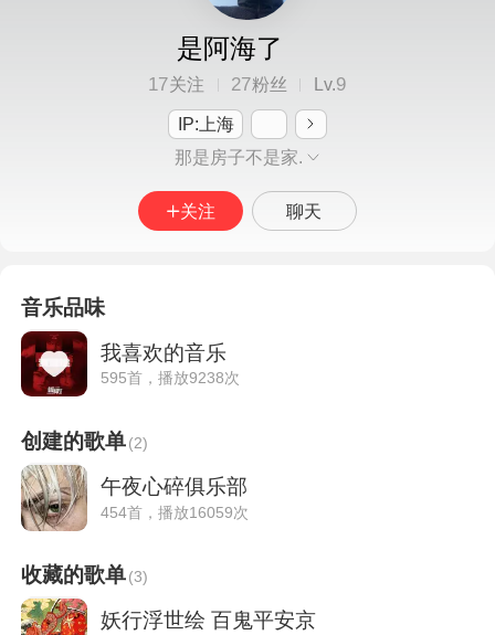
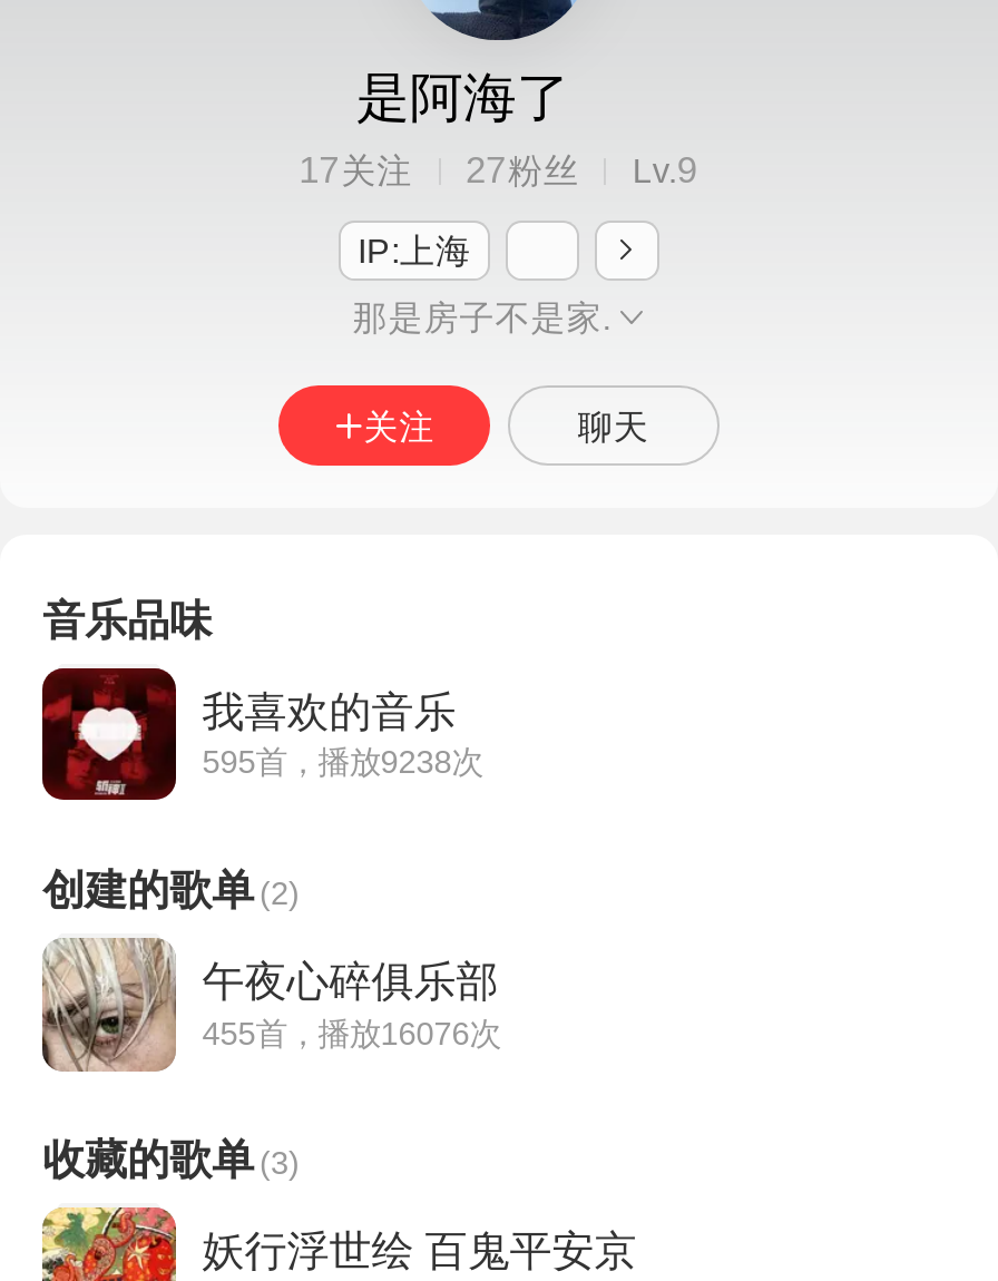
[100,503,248,521] 454首，播放16059次 -> [202,1015,501,1050] 455首，播放16076次

